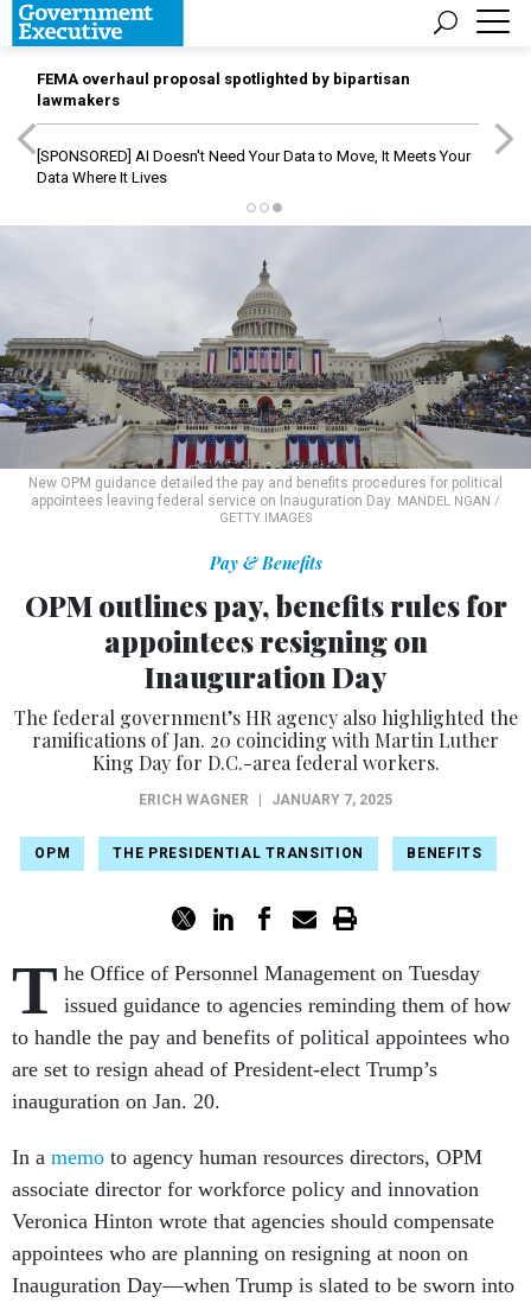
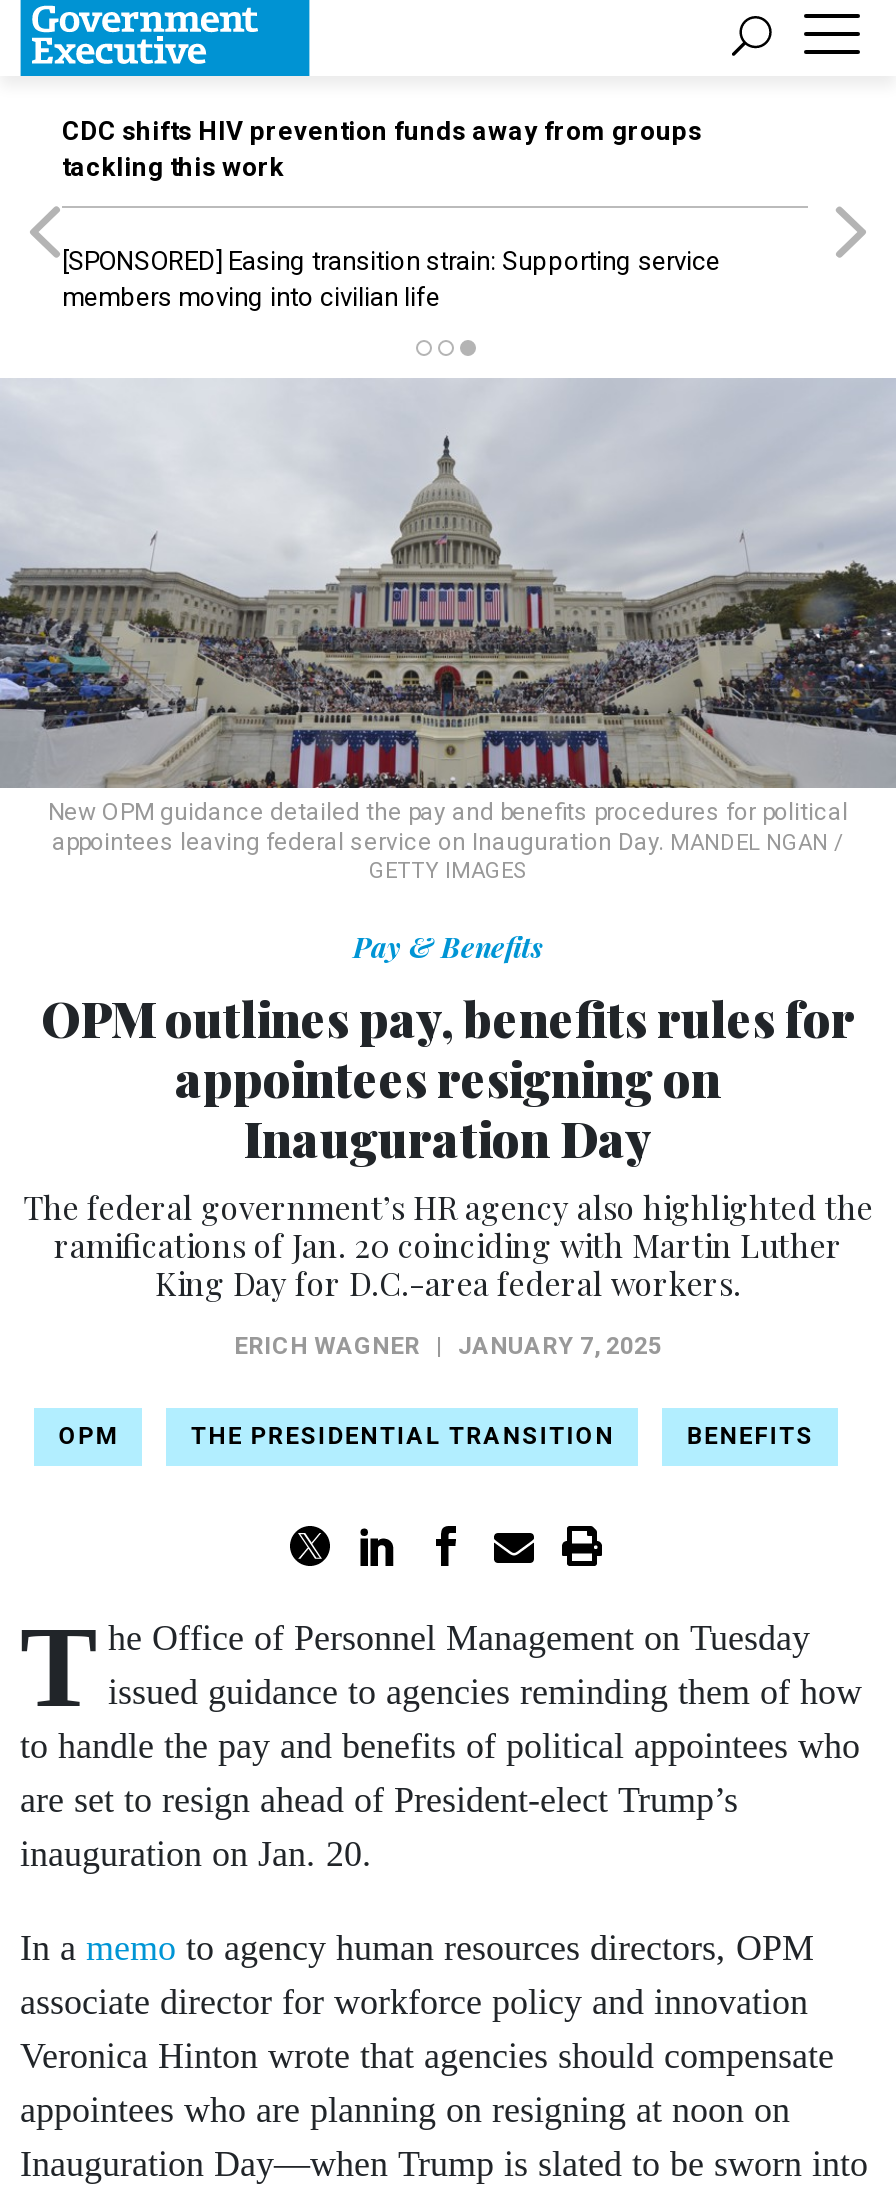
[37,70,410,109] FEMA overhaul proposal spotlighted by bipartisan | lawmakers -> [62,116,702,182] CDC shifts HIV prevention funds away from groups | tackling this work
[37,147,471,186] [SPONSORED] AI Doesn't Need Your Data to Move, It Meets Your | Data Where It Lives -> [62,246,720,312] [SPONSORED] Easing transition strain: Supporting service | members moving into civilian life

